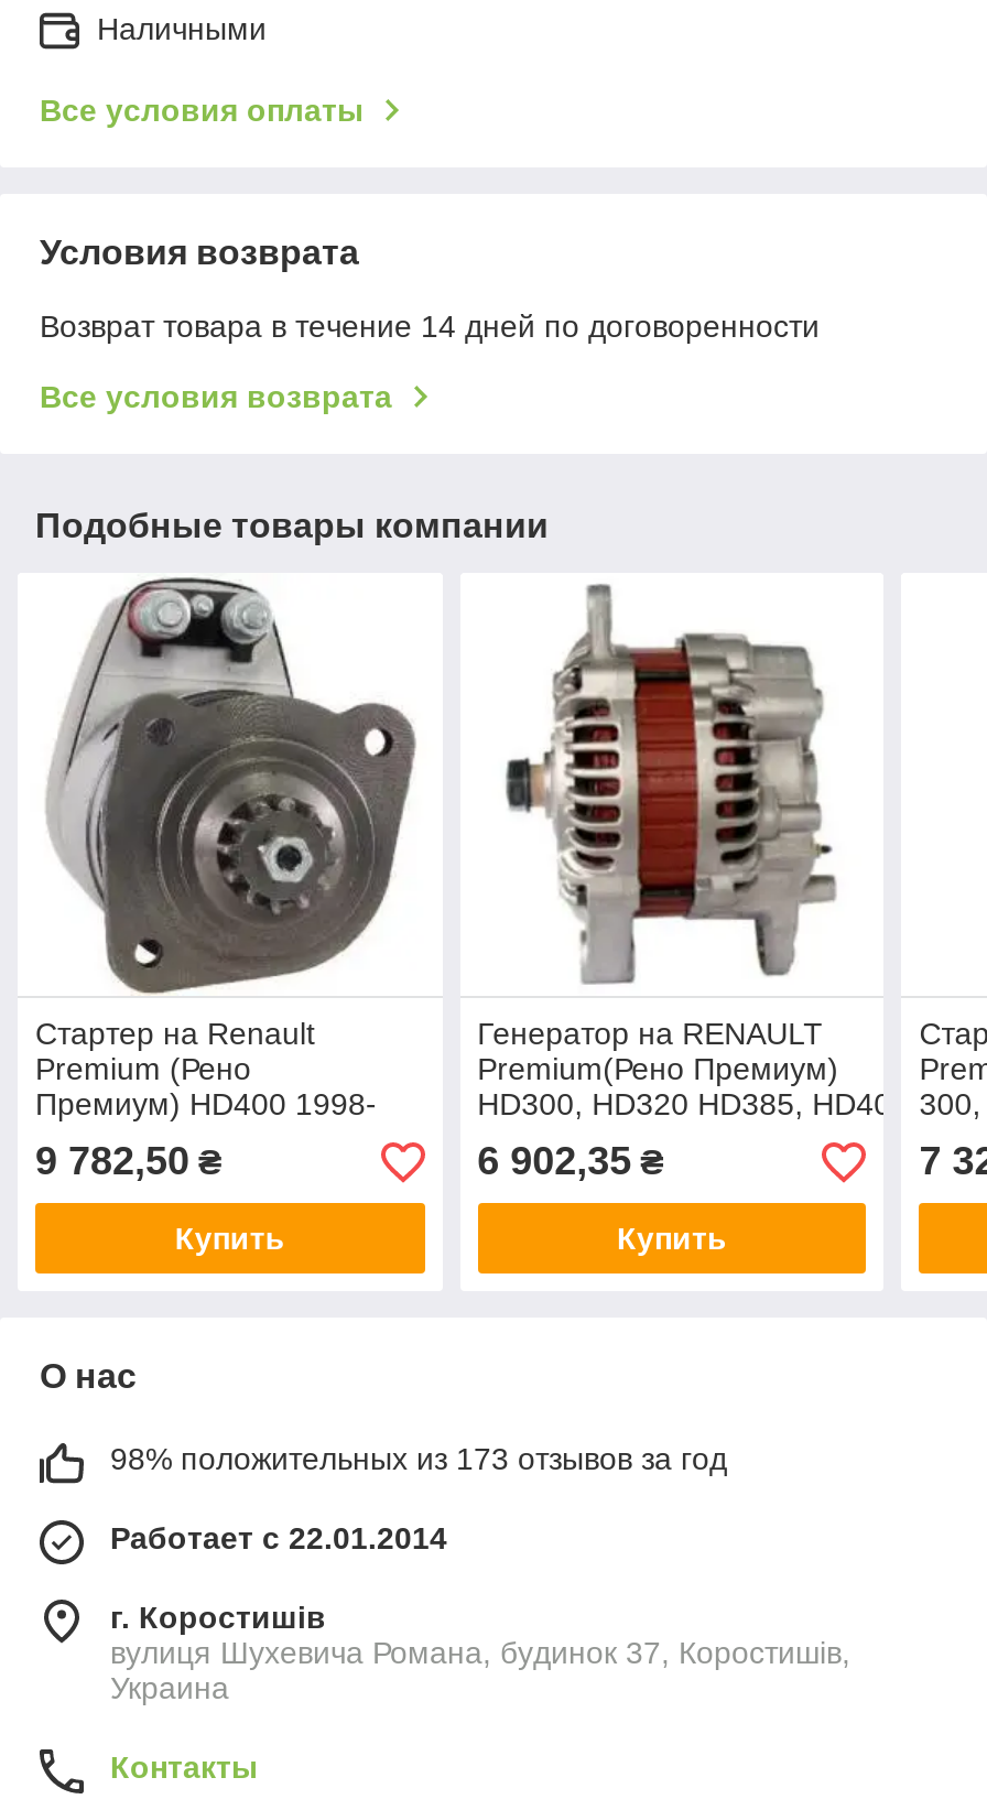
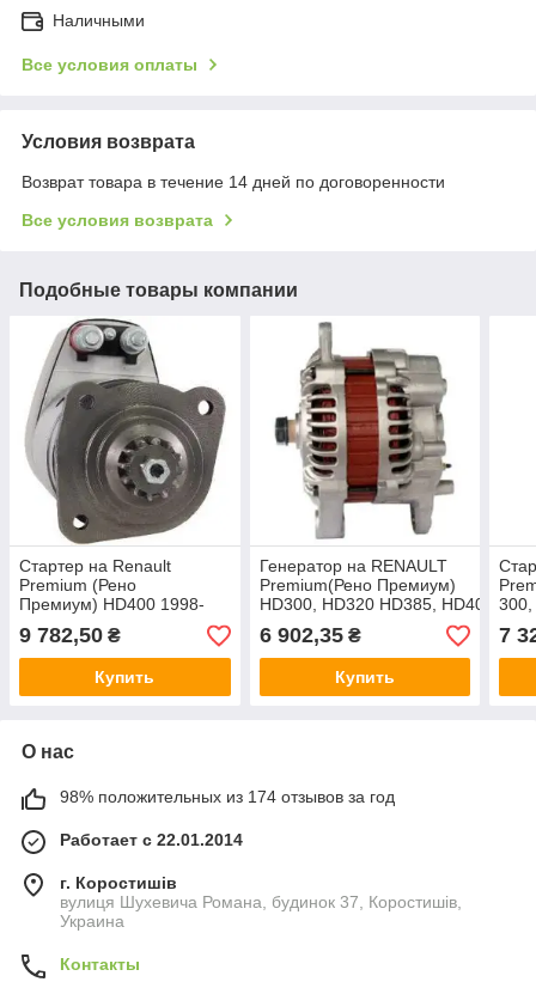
[110,1442,727,1477] 98% положительных из 173 отзывов за год -> [60,788,395,807] 98% положительных из 174 отзывов за год

